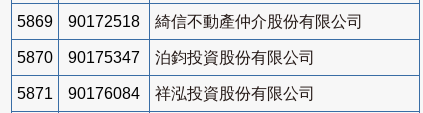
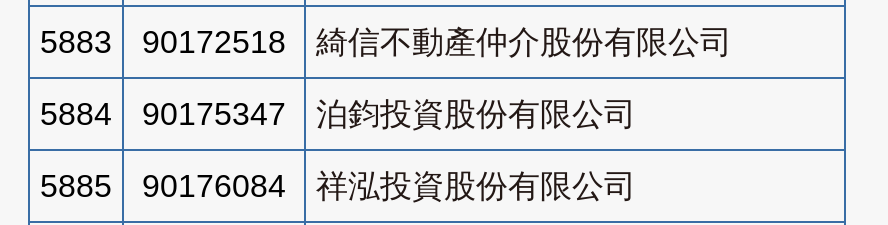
[17,13,363,30] 5869 90172518 綺信不動產仲介股份有限公司 -> [40,25,732,59] 5883 90172518 綺信不動產仲介股份有限公司
[17,49,315,66] 5870 90175347 泊鈞投資股份有限公司 -> [40,97,636,131] 5884 90175347 泊鈞投資股份有限公司
[17,85,315,102] 5871 90176084 祥泓投資股份有限公司 -> [40,169,636,203] 5885 90176084 祥泓投資股份有限公司

